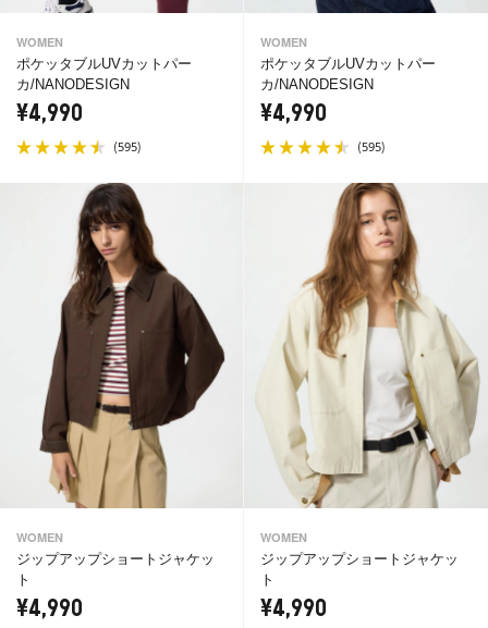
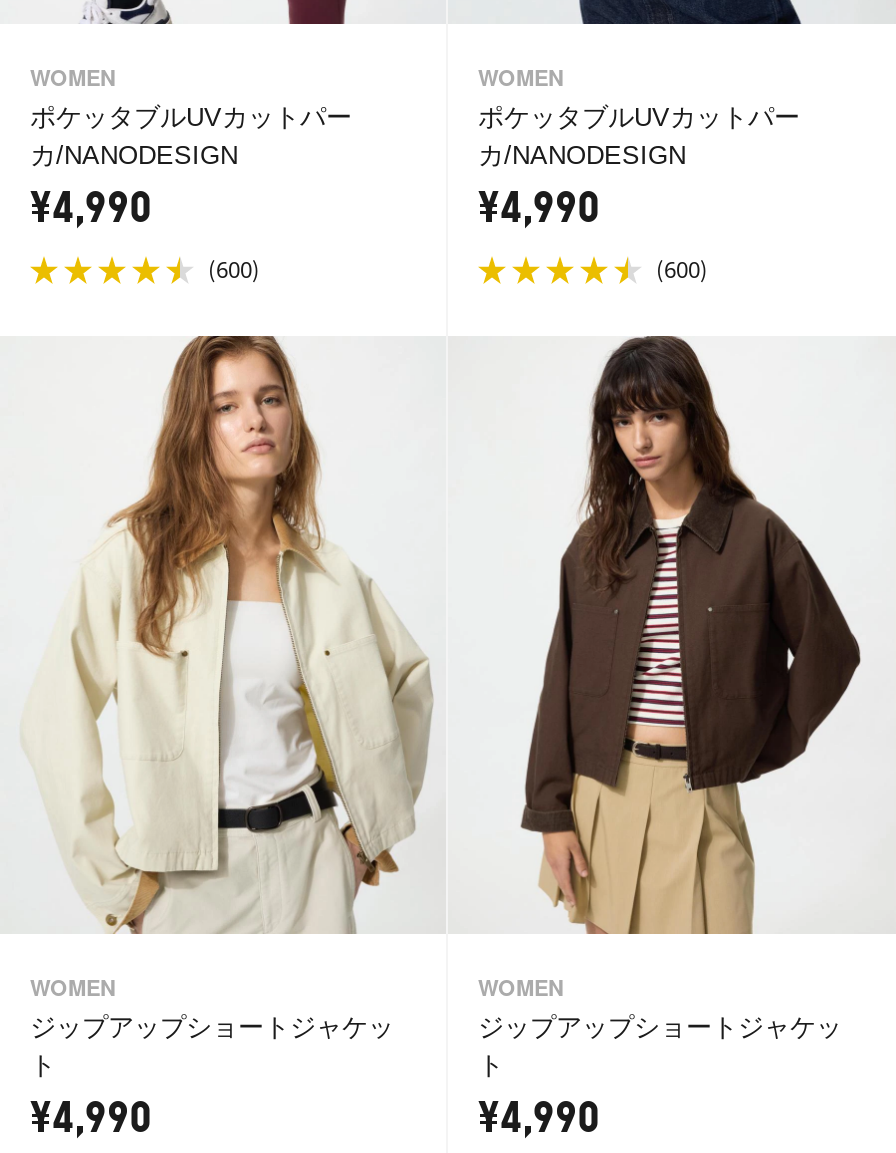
[113,138,142,155] (595) -> [208,253,260,285] (600)
[357,137,386,155] (595) -> [656,252,708,284] (600)
[26,183,235,508] [image] -> [46,334,434,934] [image]
[268,182,480,508] [image] -> [496,336,880,934] [image]

